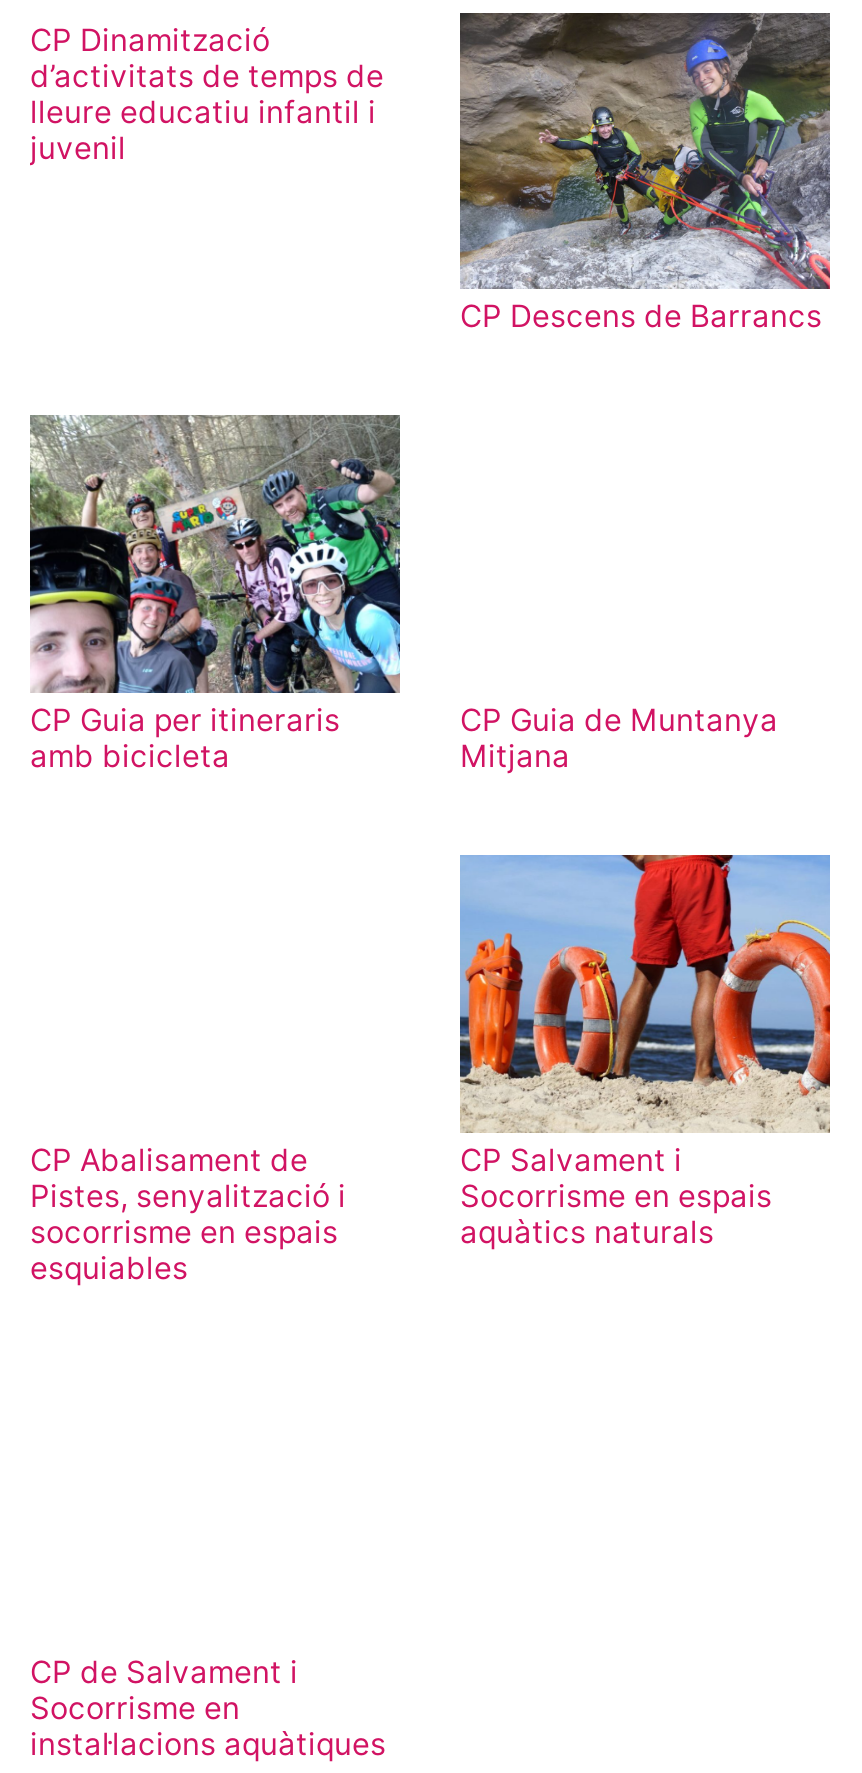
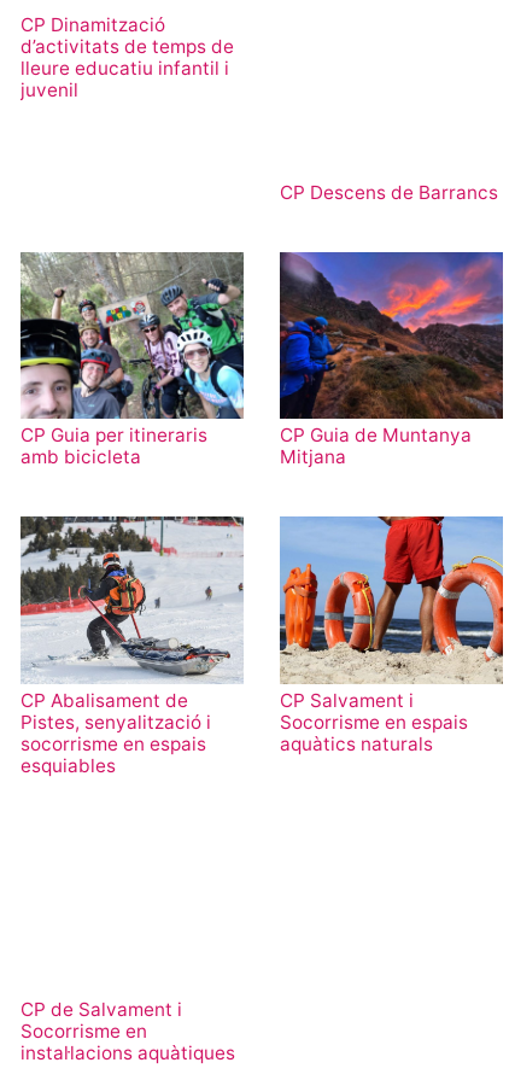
[458,11,832,291] [image] -> none
none -> [279,251,504,420] [image]
none -> [19,515,245,684] [image]

